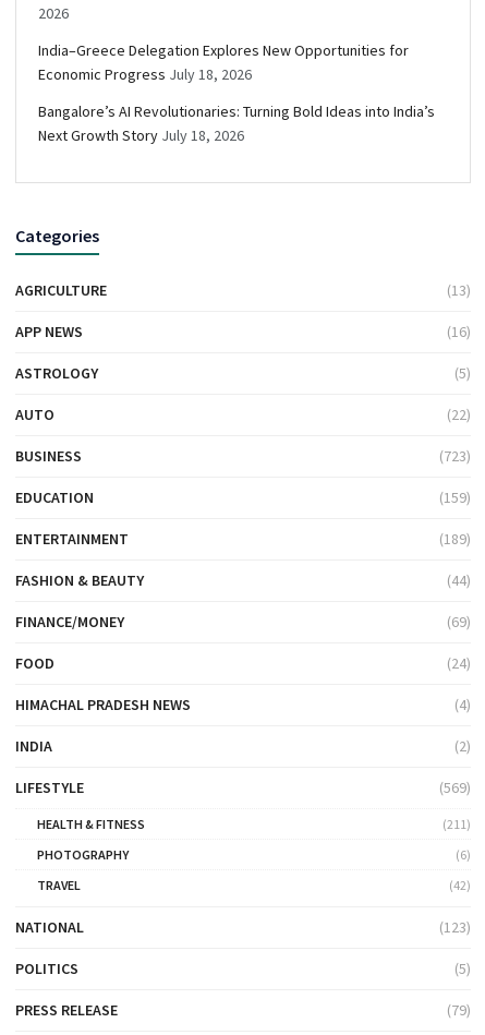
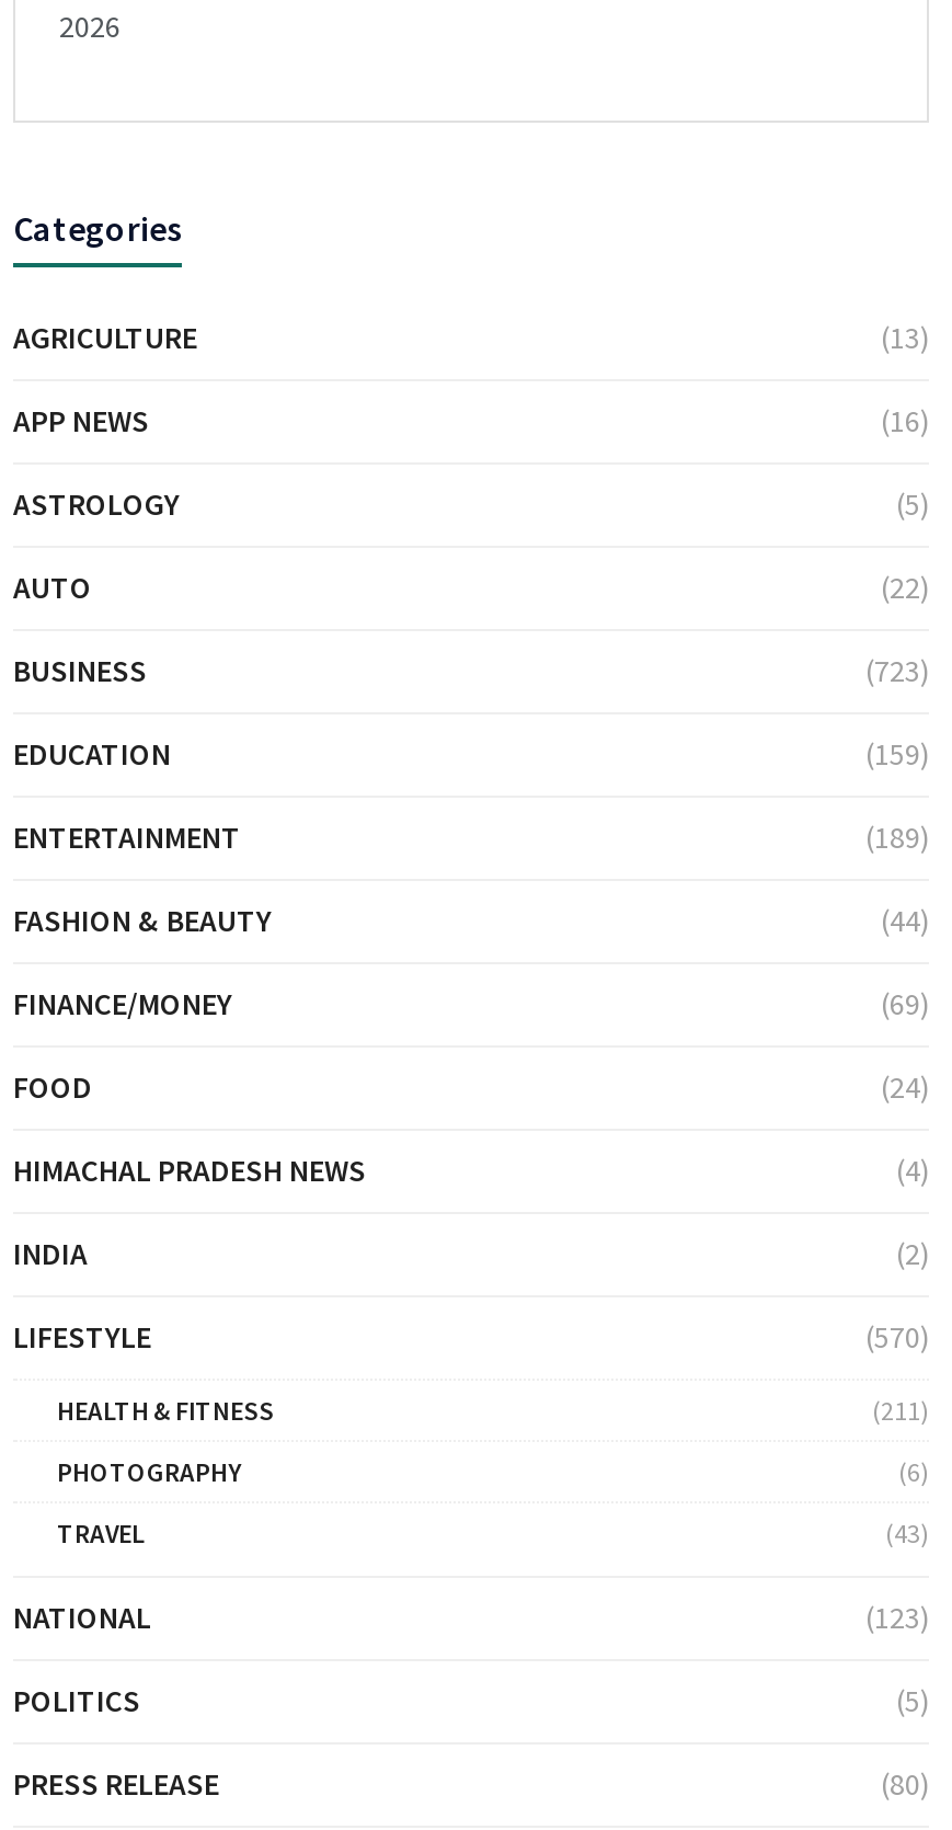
[38,41,435,145] India–Greece Delegation Explores New Opportunities for | Economic Progress July 18, 2026 | Bangalore’s AI Revolutionaries: Turning Bold Ideas into India’s | Next Growth Story July 18, 2026 -> none
[439,778,471,798] (569) -> [865,1318,929,1357] (570)
[449,877,471,894] (42) -> [885,1517,929,1550] (43)
[447,1000,471,1020] (79) -> [881,1765,929,1804] (80)

